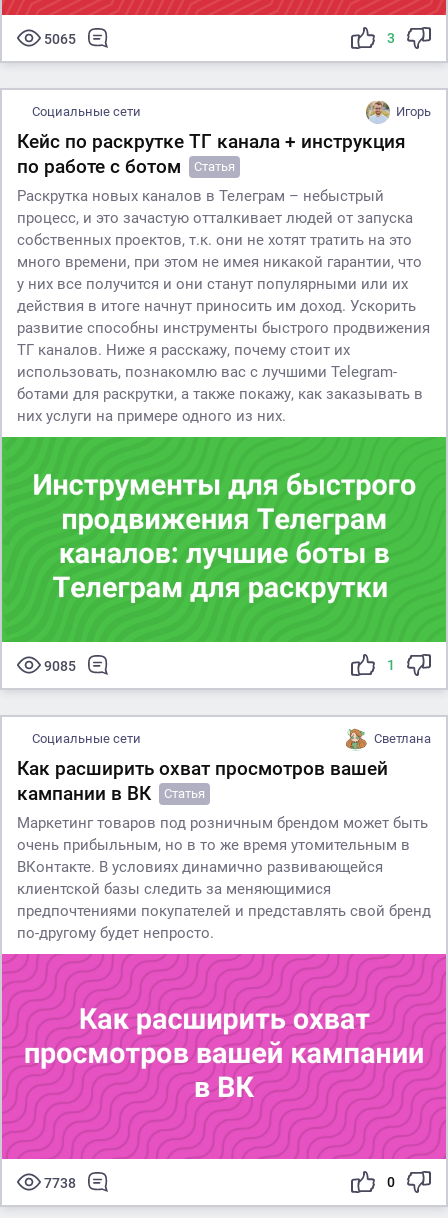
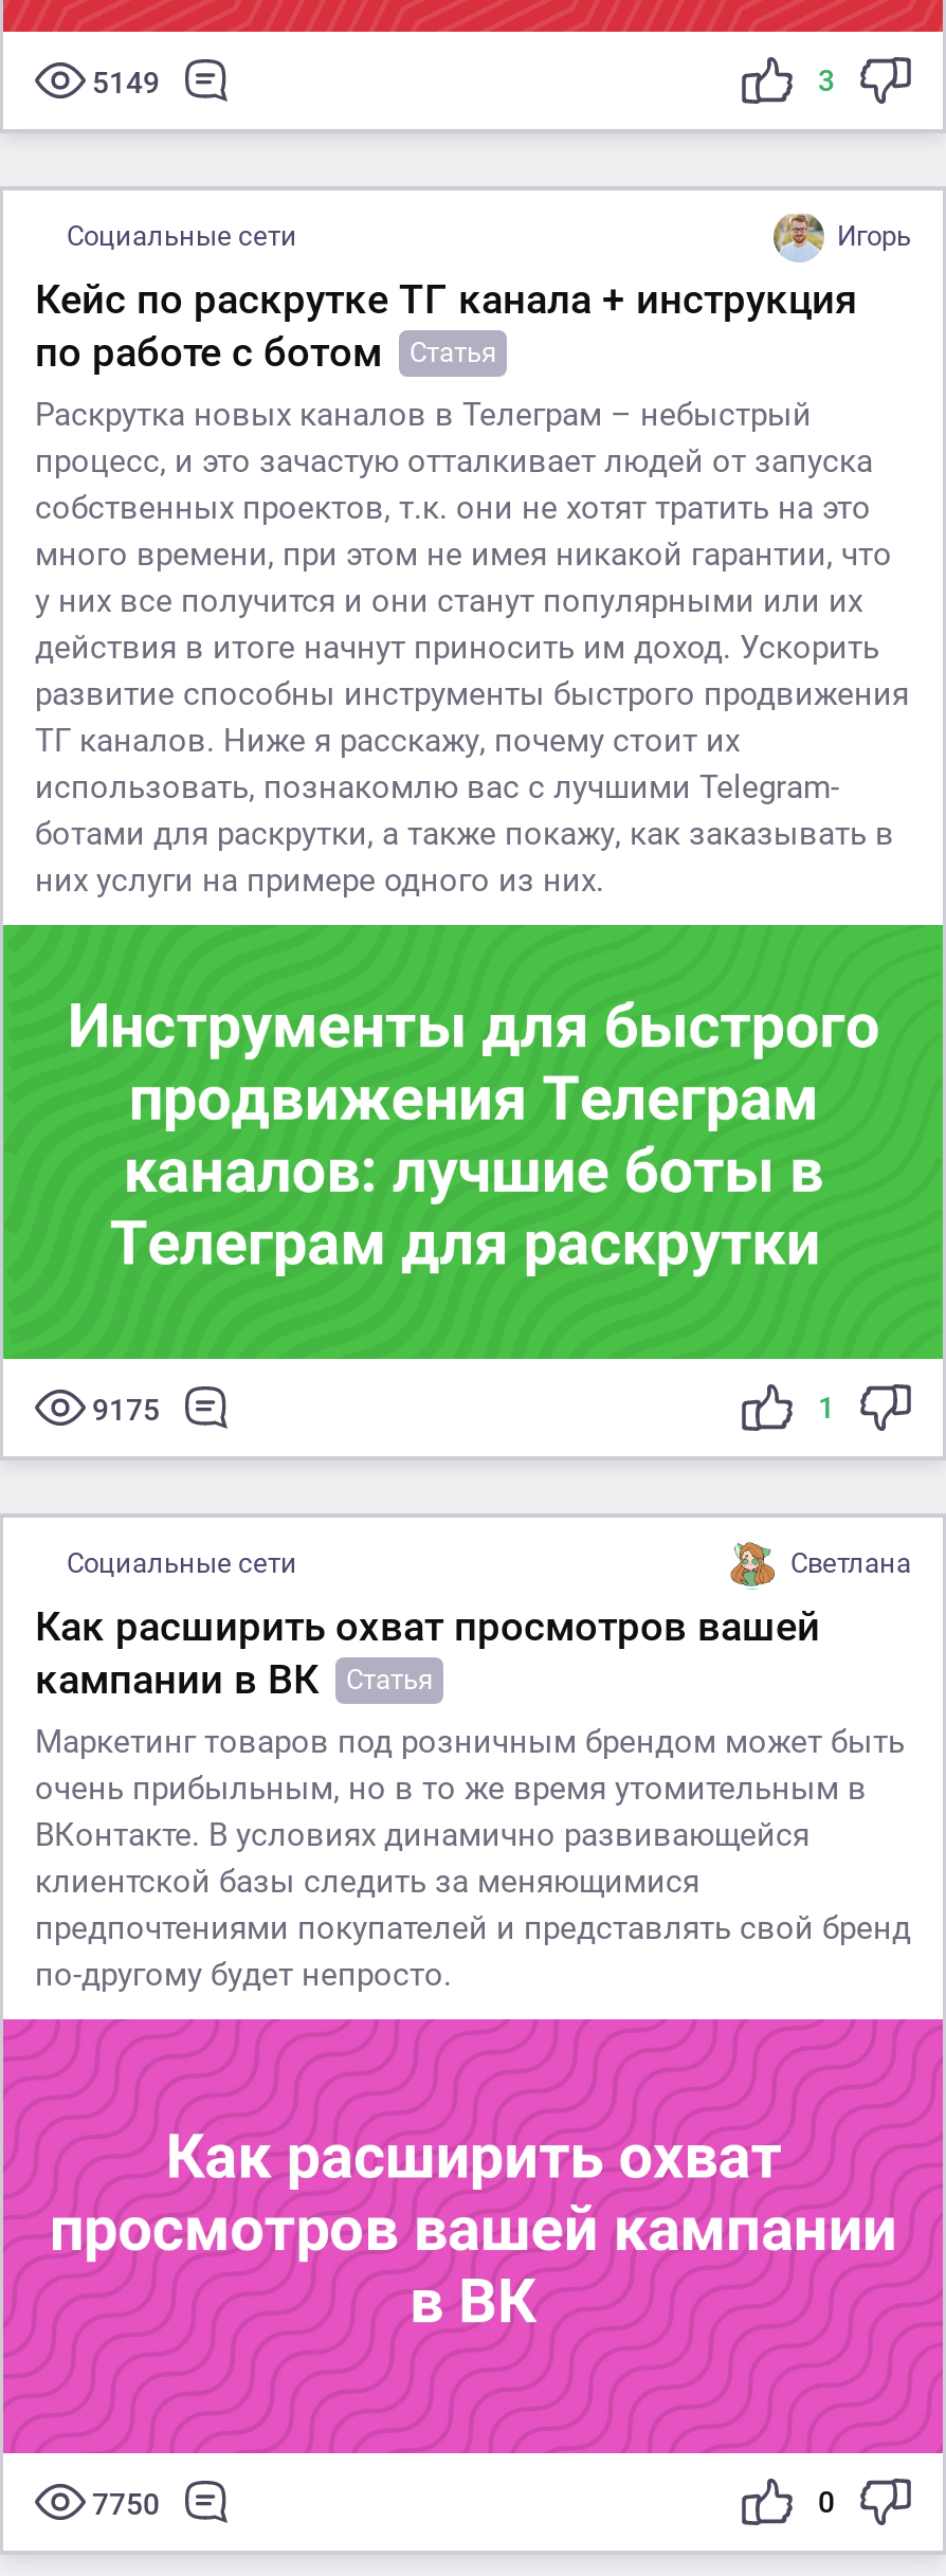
[44,31,76,47] 5065 -> [92,65,160,99] 5149
[44,658,76,674] 9085 -> [92,1392,160,1426] 9175
[44,1175,76,1191] 7738 -> [92,2487,160,2521] 7750

